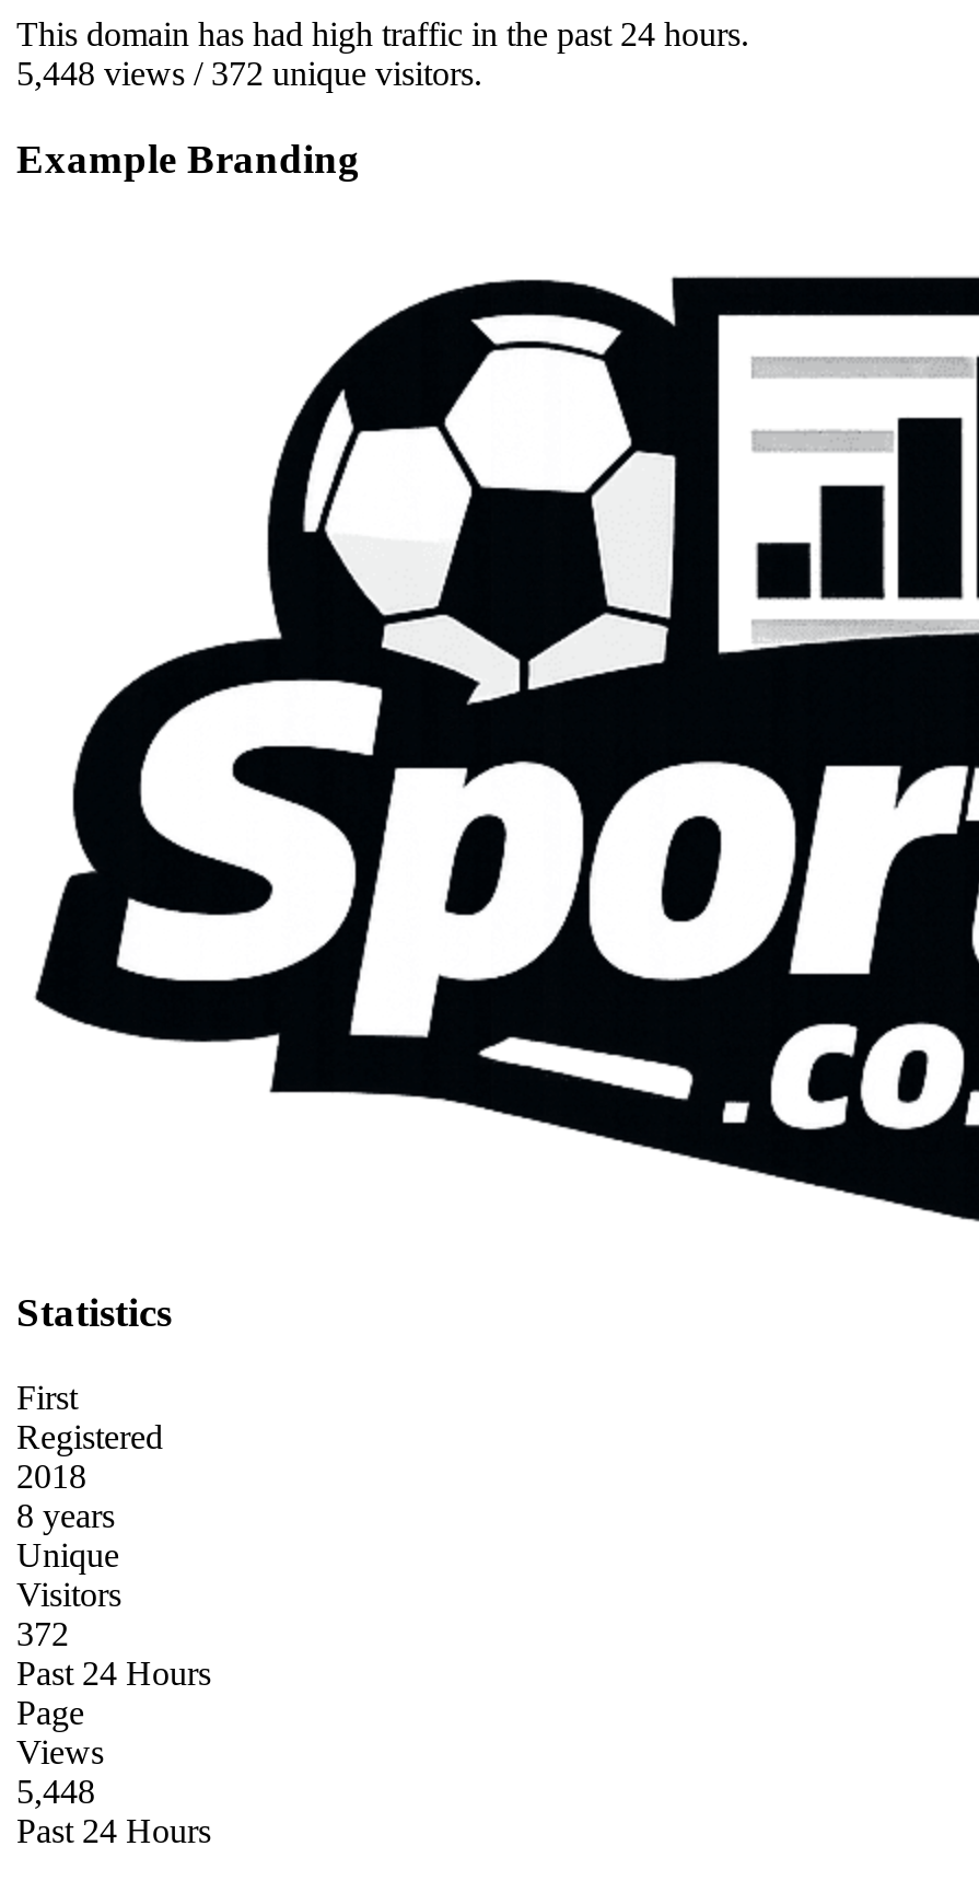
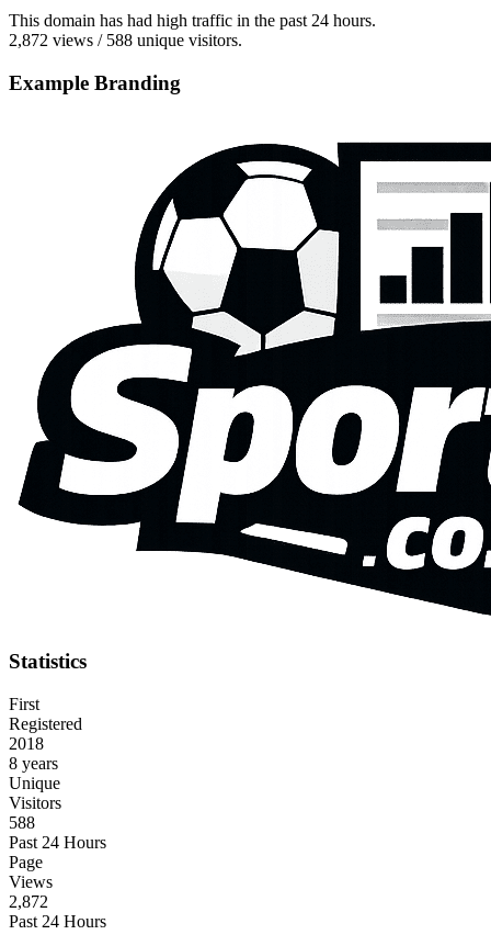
[16,55,482,93] 5,448 views / 372 unique visitors. -> [9,31,242,50] 2,872 views / 588 unique visitors.
[16,1616,69,1653] 372 -> [9,813,35,832] 588
[16,1773,95,1810] 5,448 -> [9,892,48,911] 2,872

